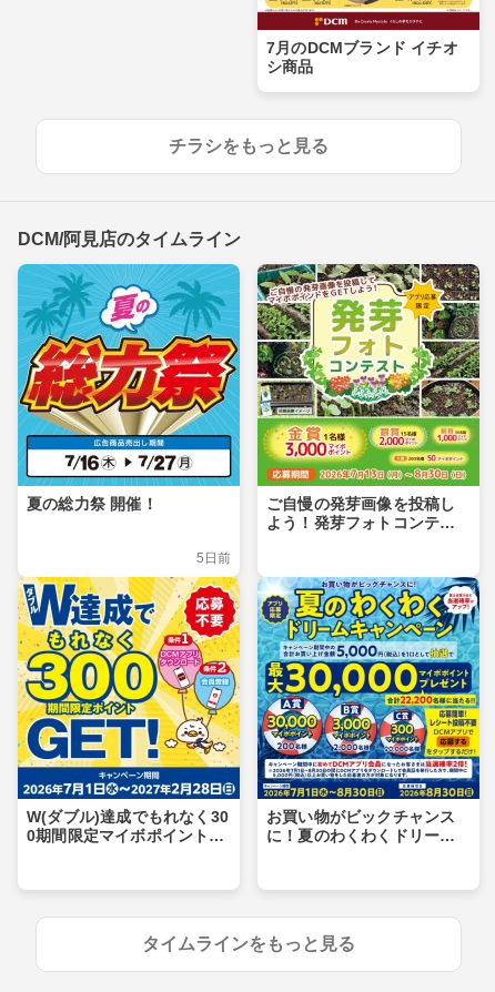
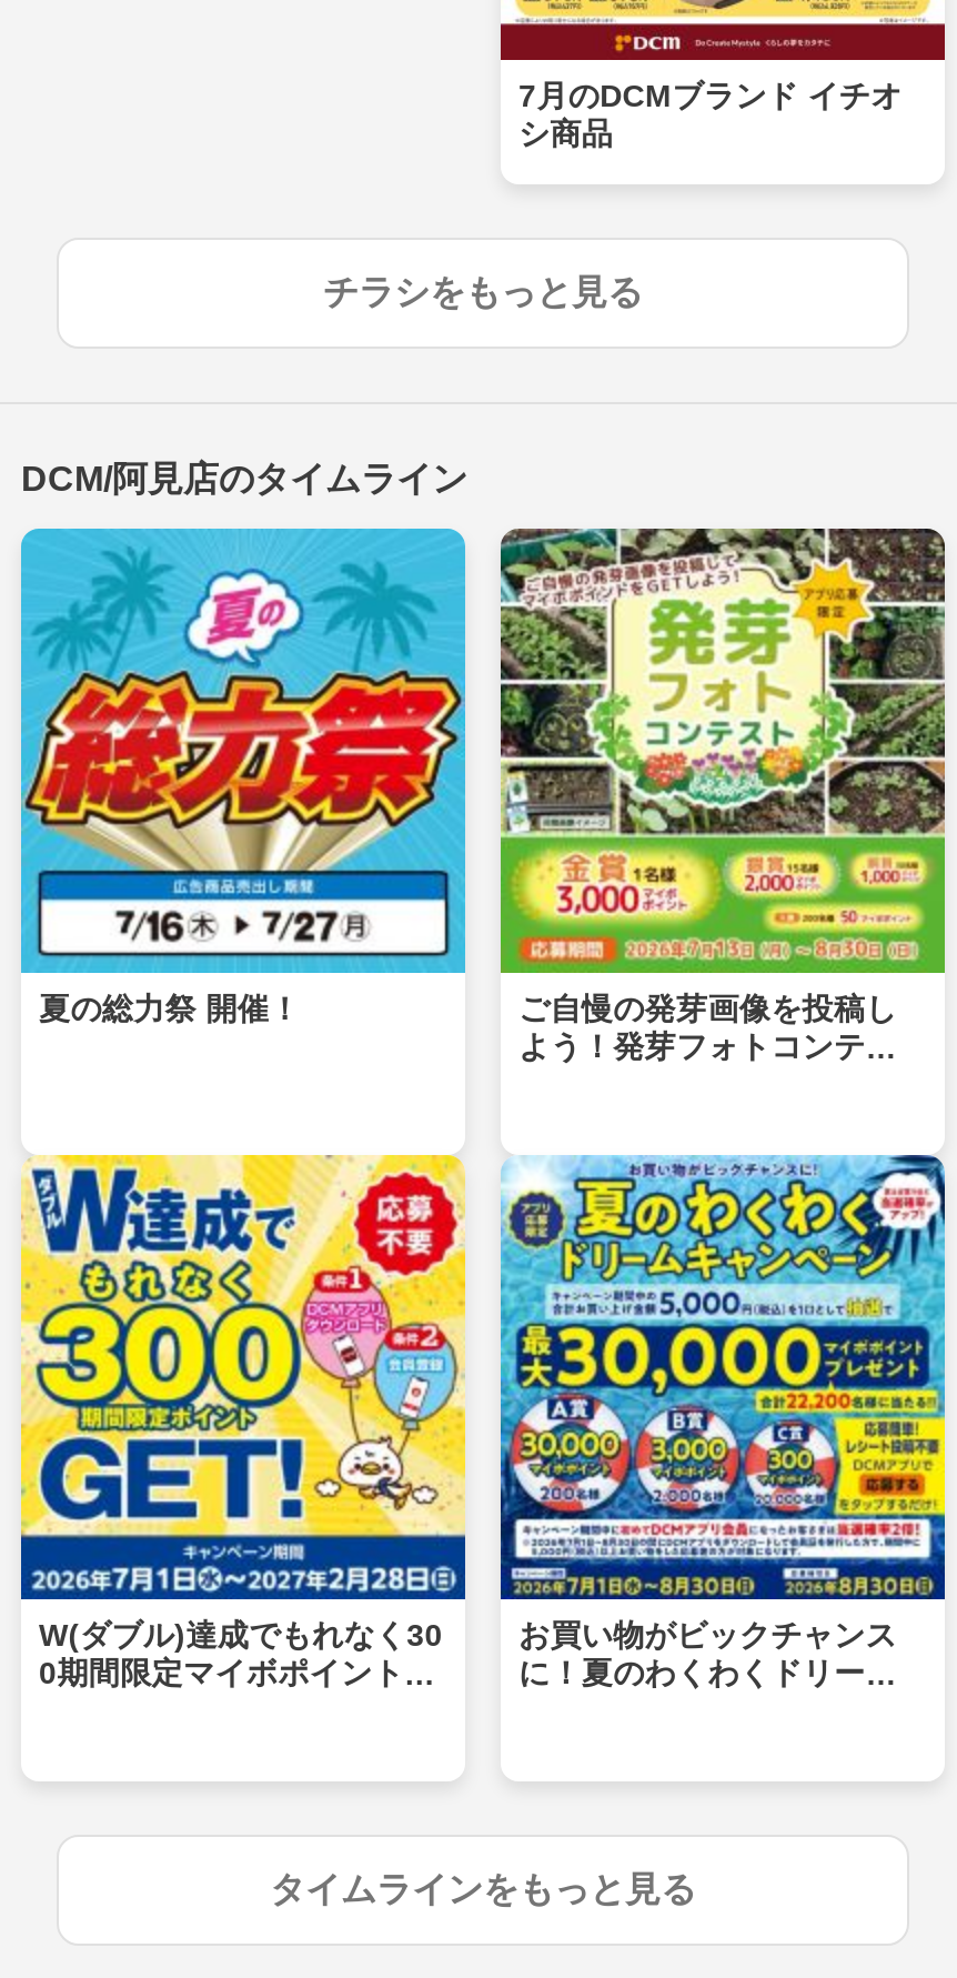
[196,551,231,566] 5日前 -> none

